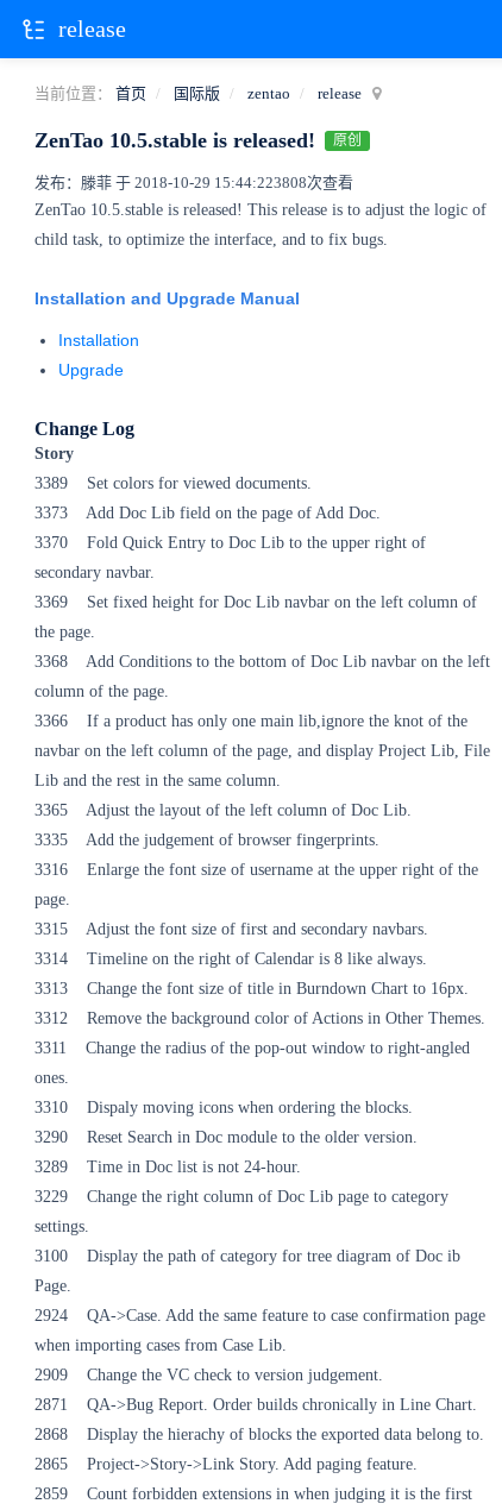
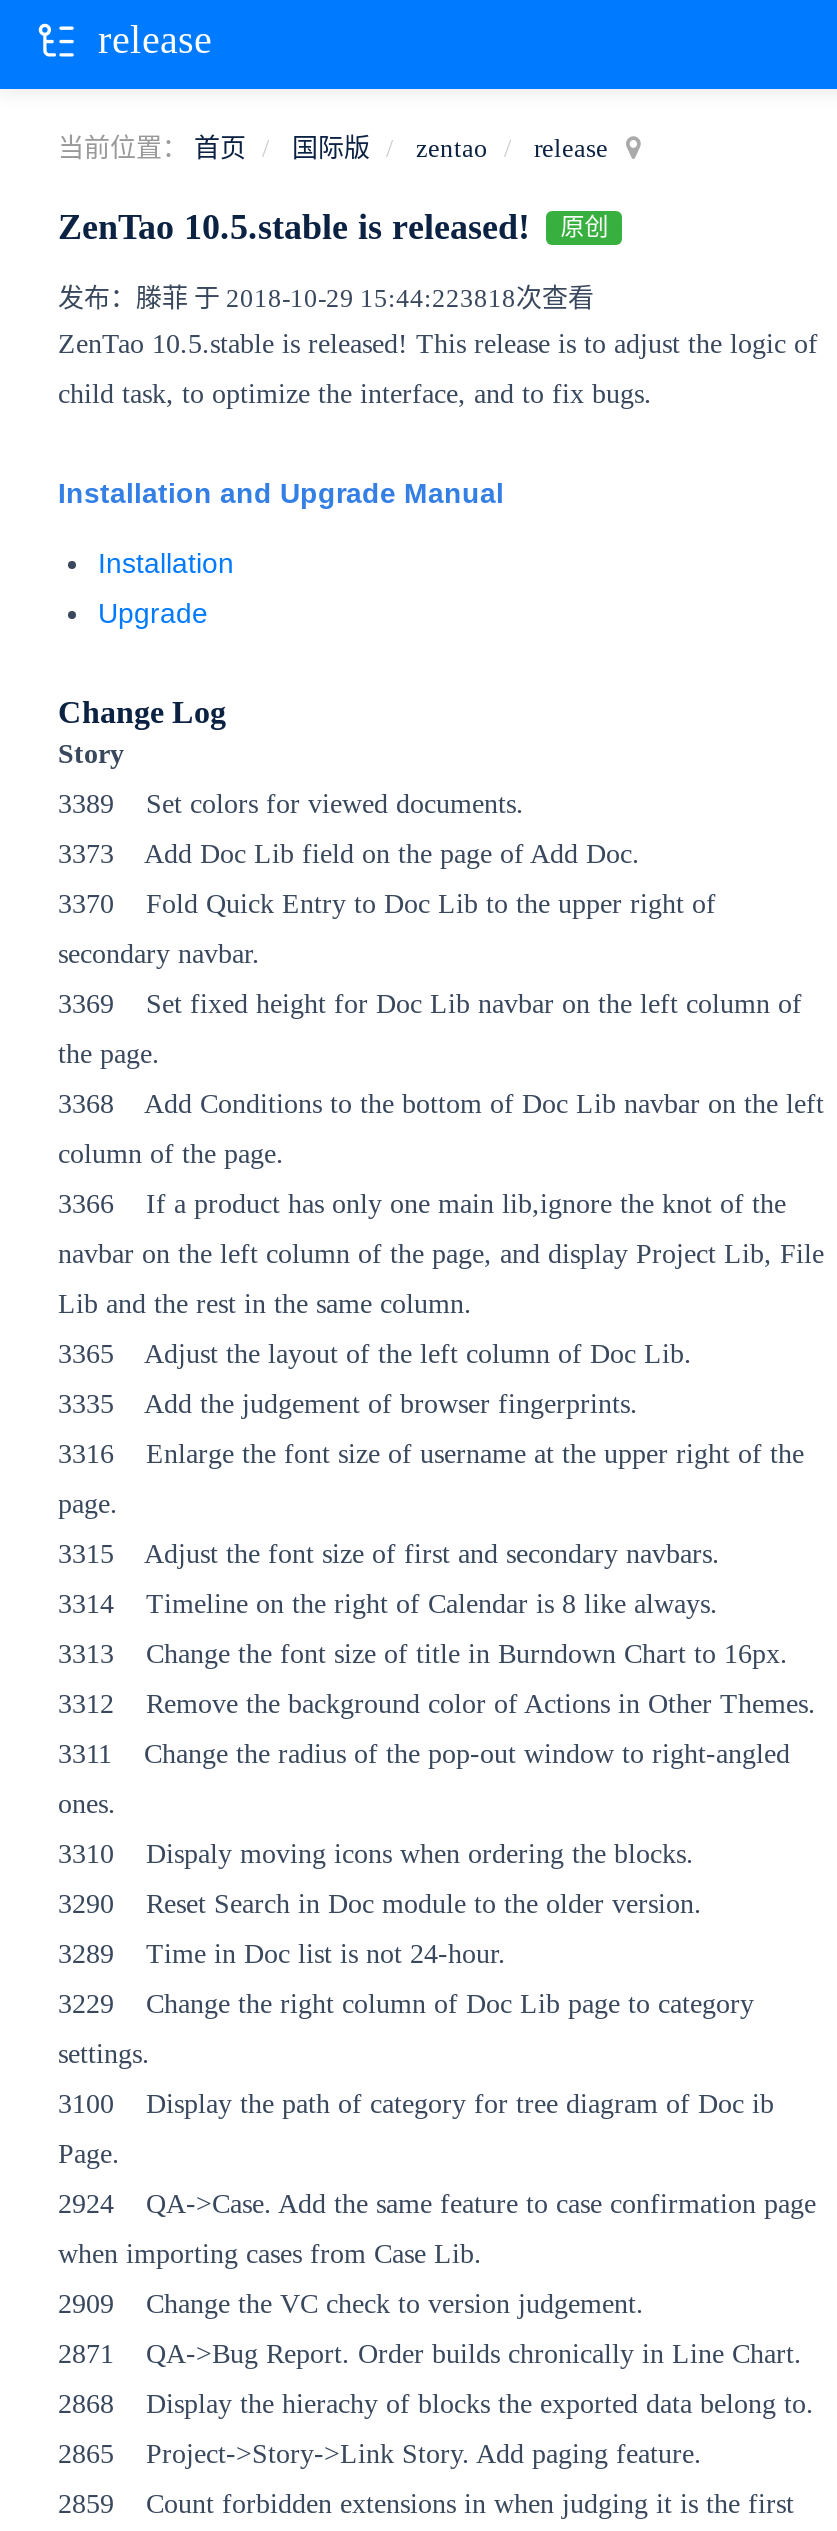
[34,174,353,191] 发布：滕菲 于 2018-10-29 15:44:223808次查看 -> [58,283,594,313] 发布：滕菲 于 2018-10-29 15:44:223818次查看

